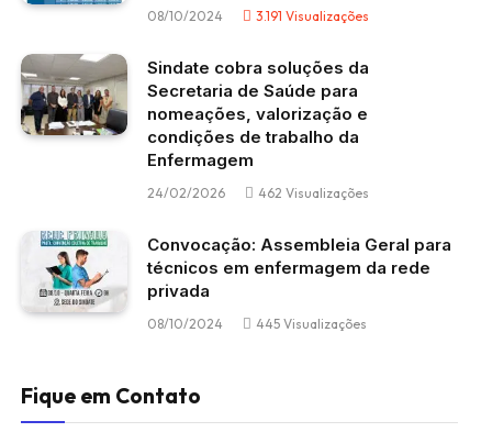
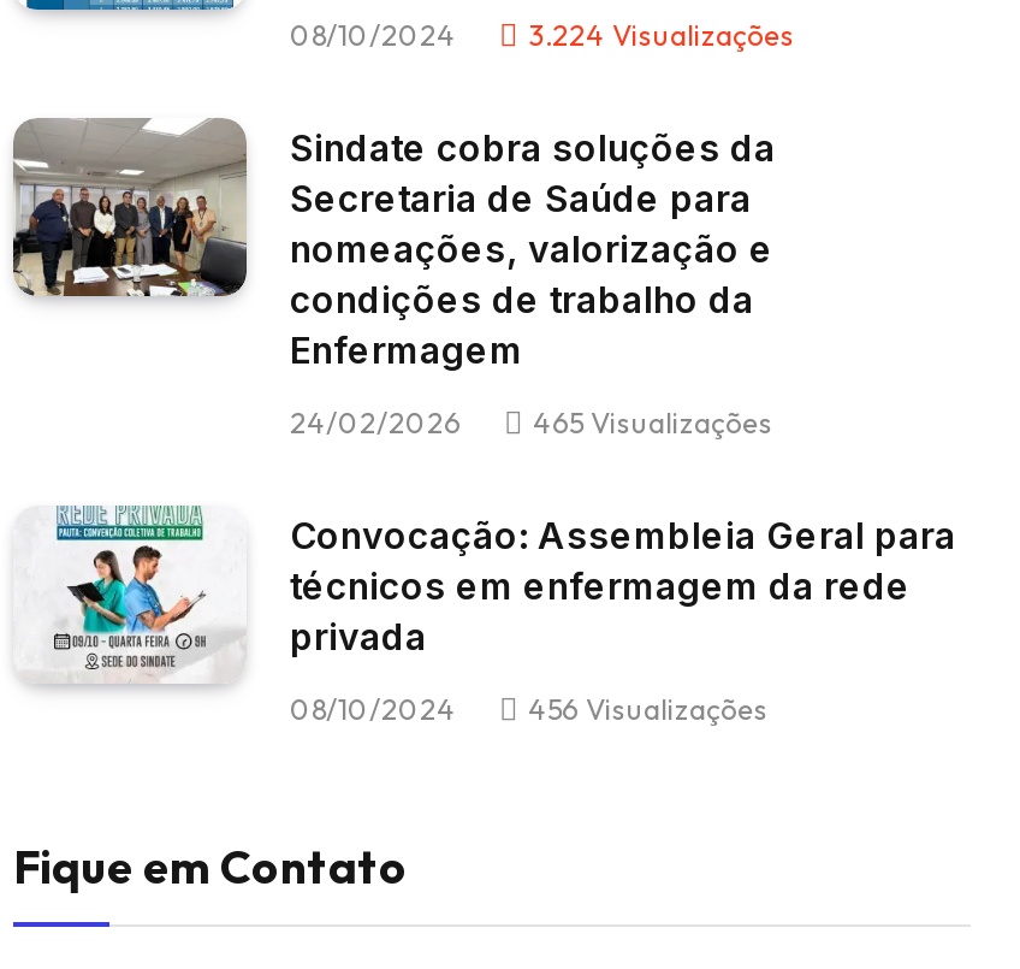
[256,7,369,24] 3.191 Visualizações -> [528,16,795,52] 3.224 Visualizações
[258,184,369,201] 462 Visualizações -> [533,404,773,440] 465 Visualizações
[256,315,367,332] 445 Visualizações -> [528,690,769,727] 456 Visualizações

